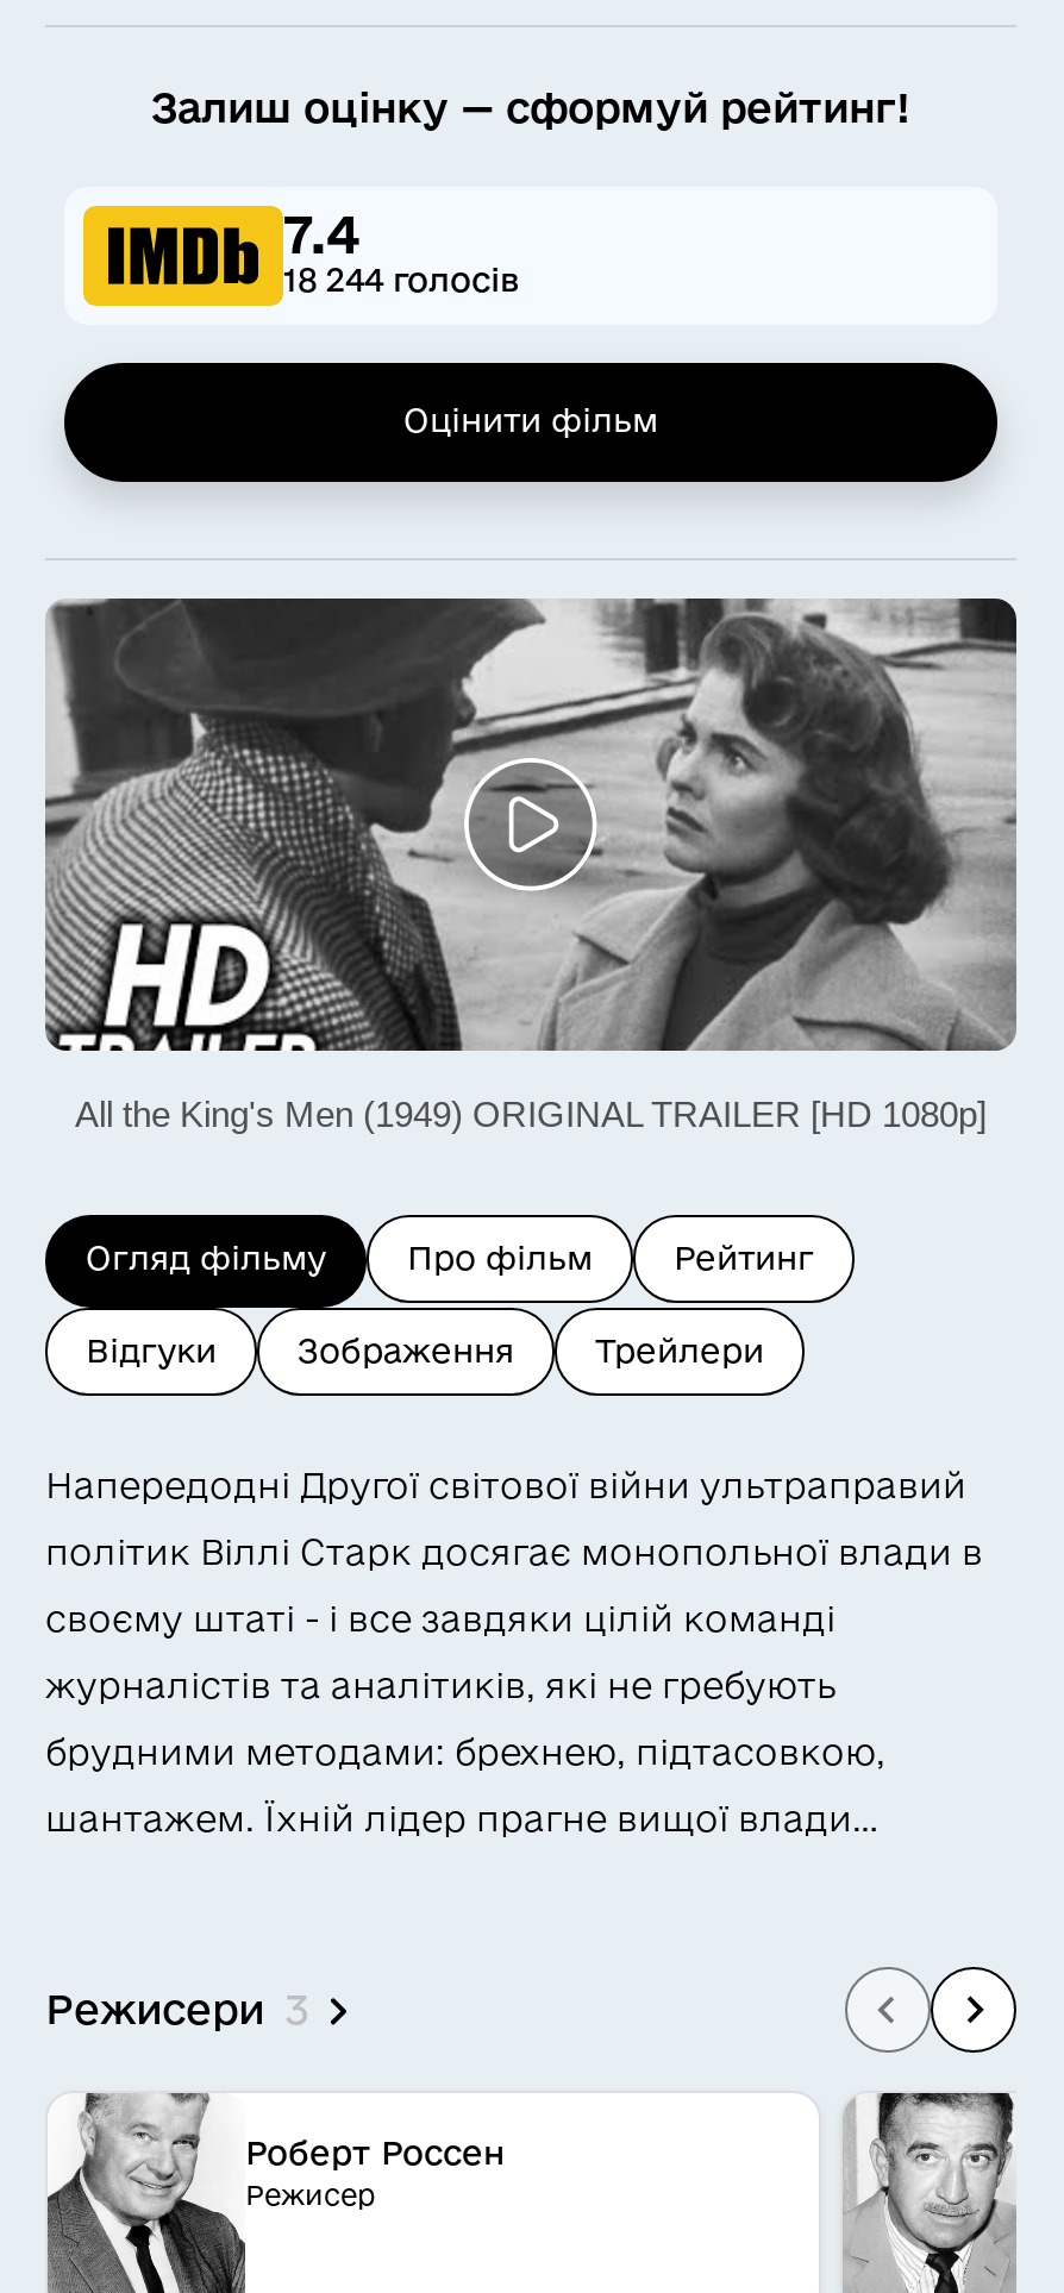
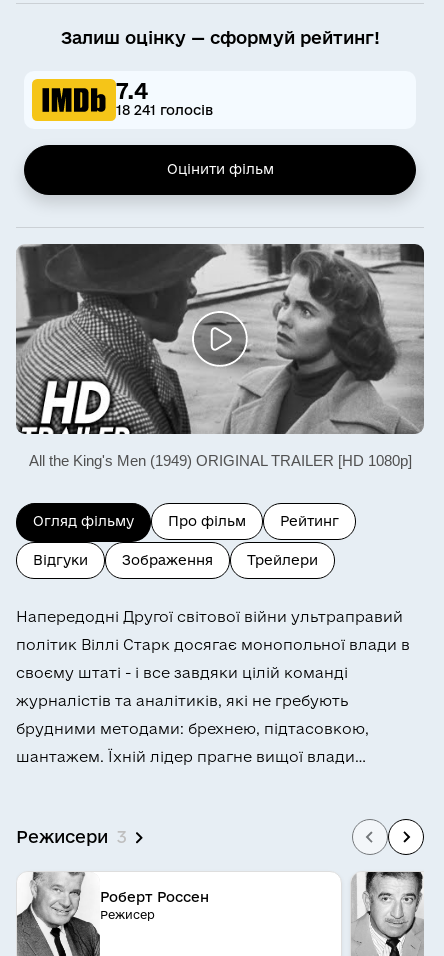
[283,261,519,299] 18 244 голосів -> [116,102,213,118] 18 241 голосів

